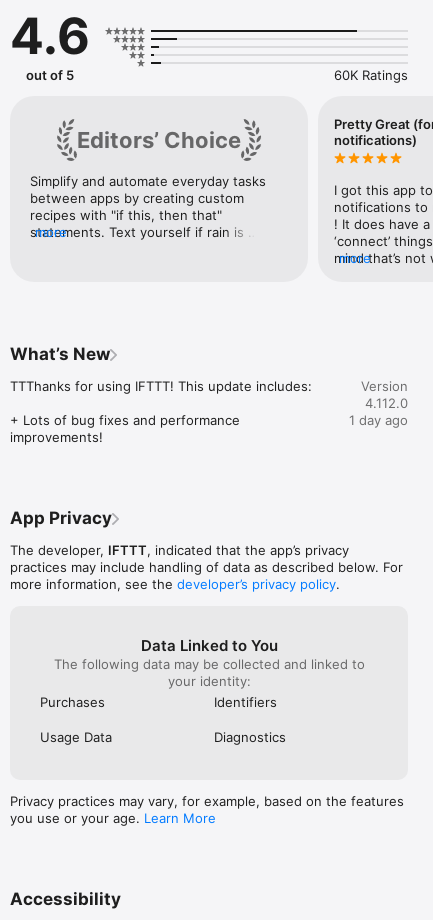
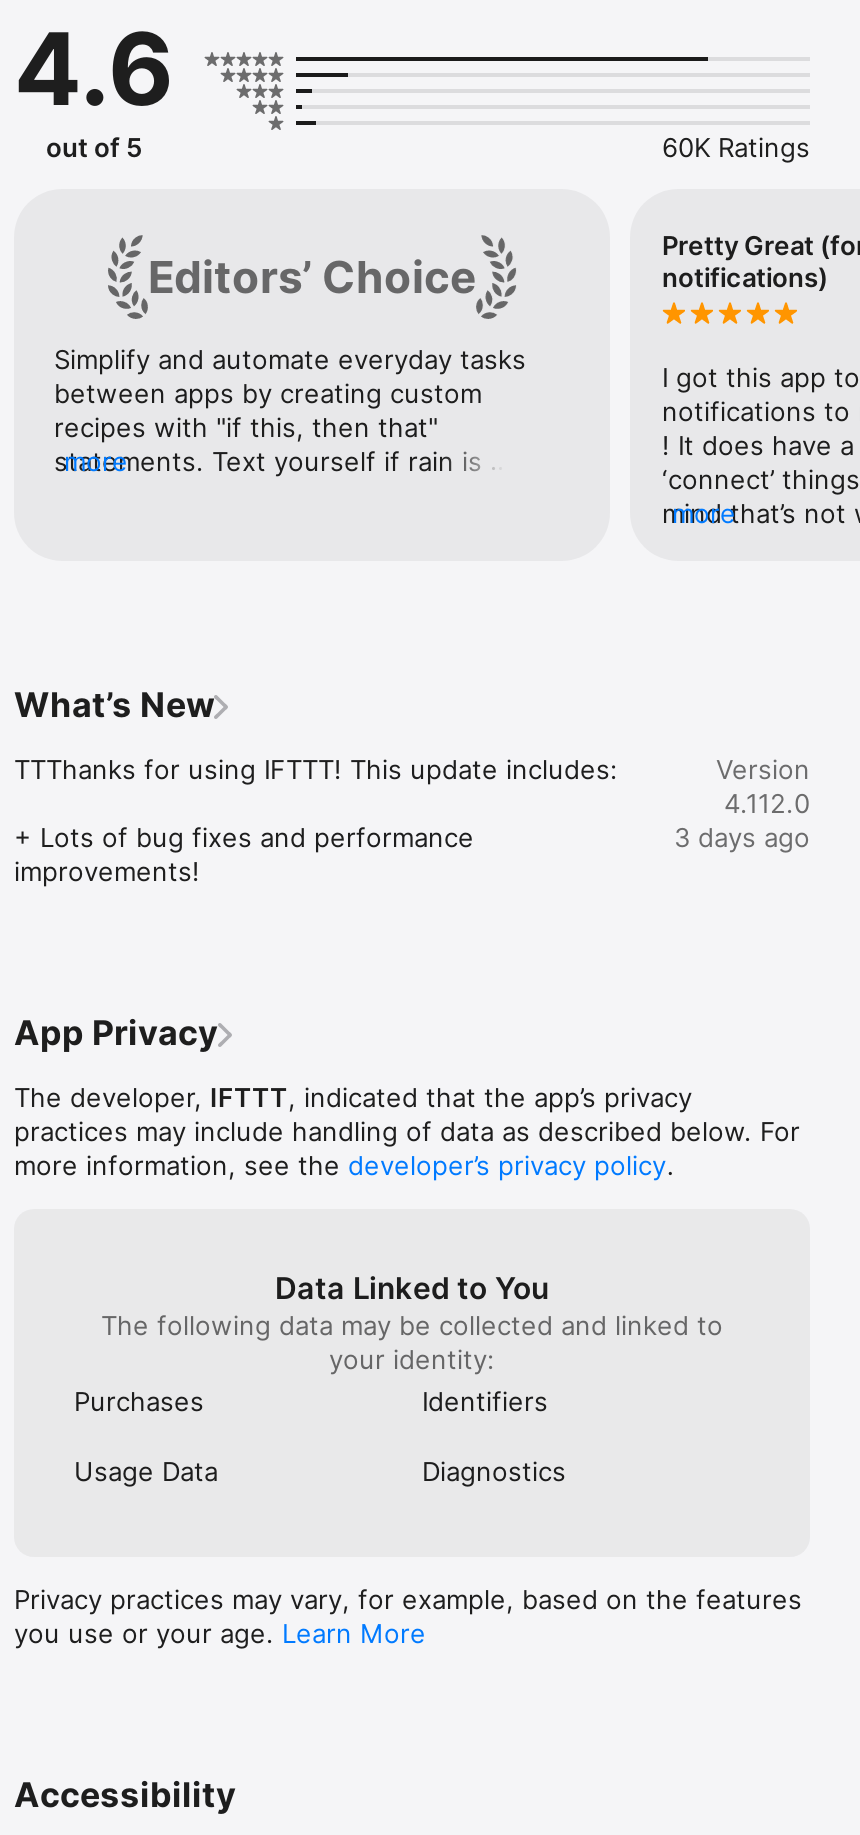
[349,412,408,428] 1 day ago -> [674,821,810,853] 3 days ago

